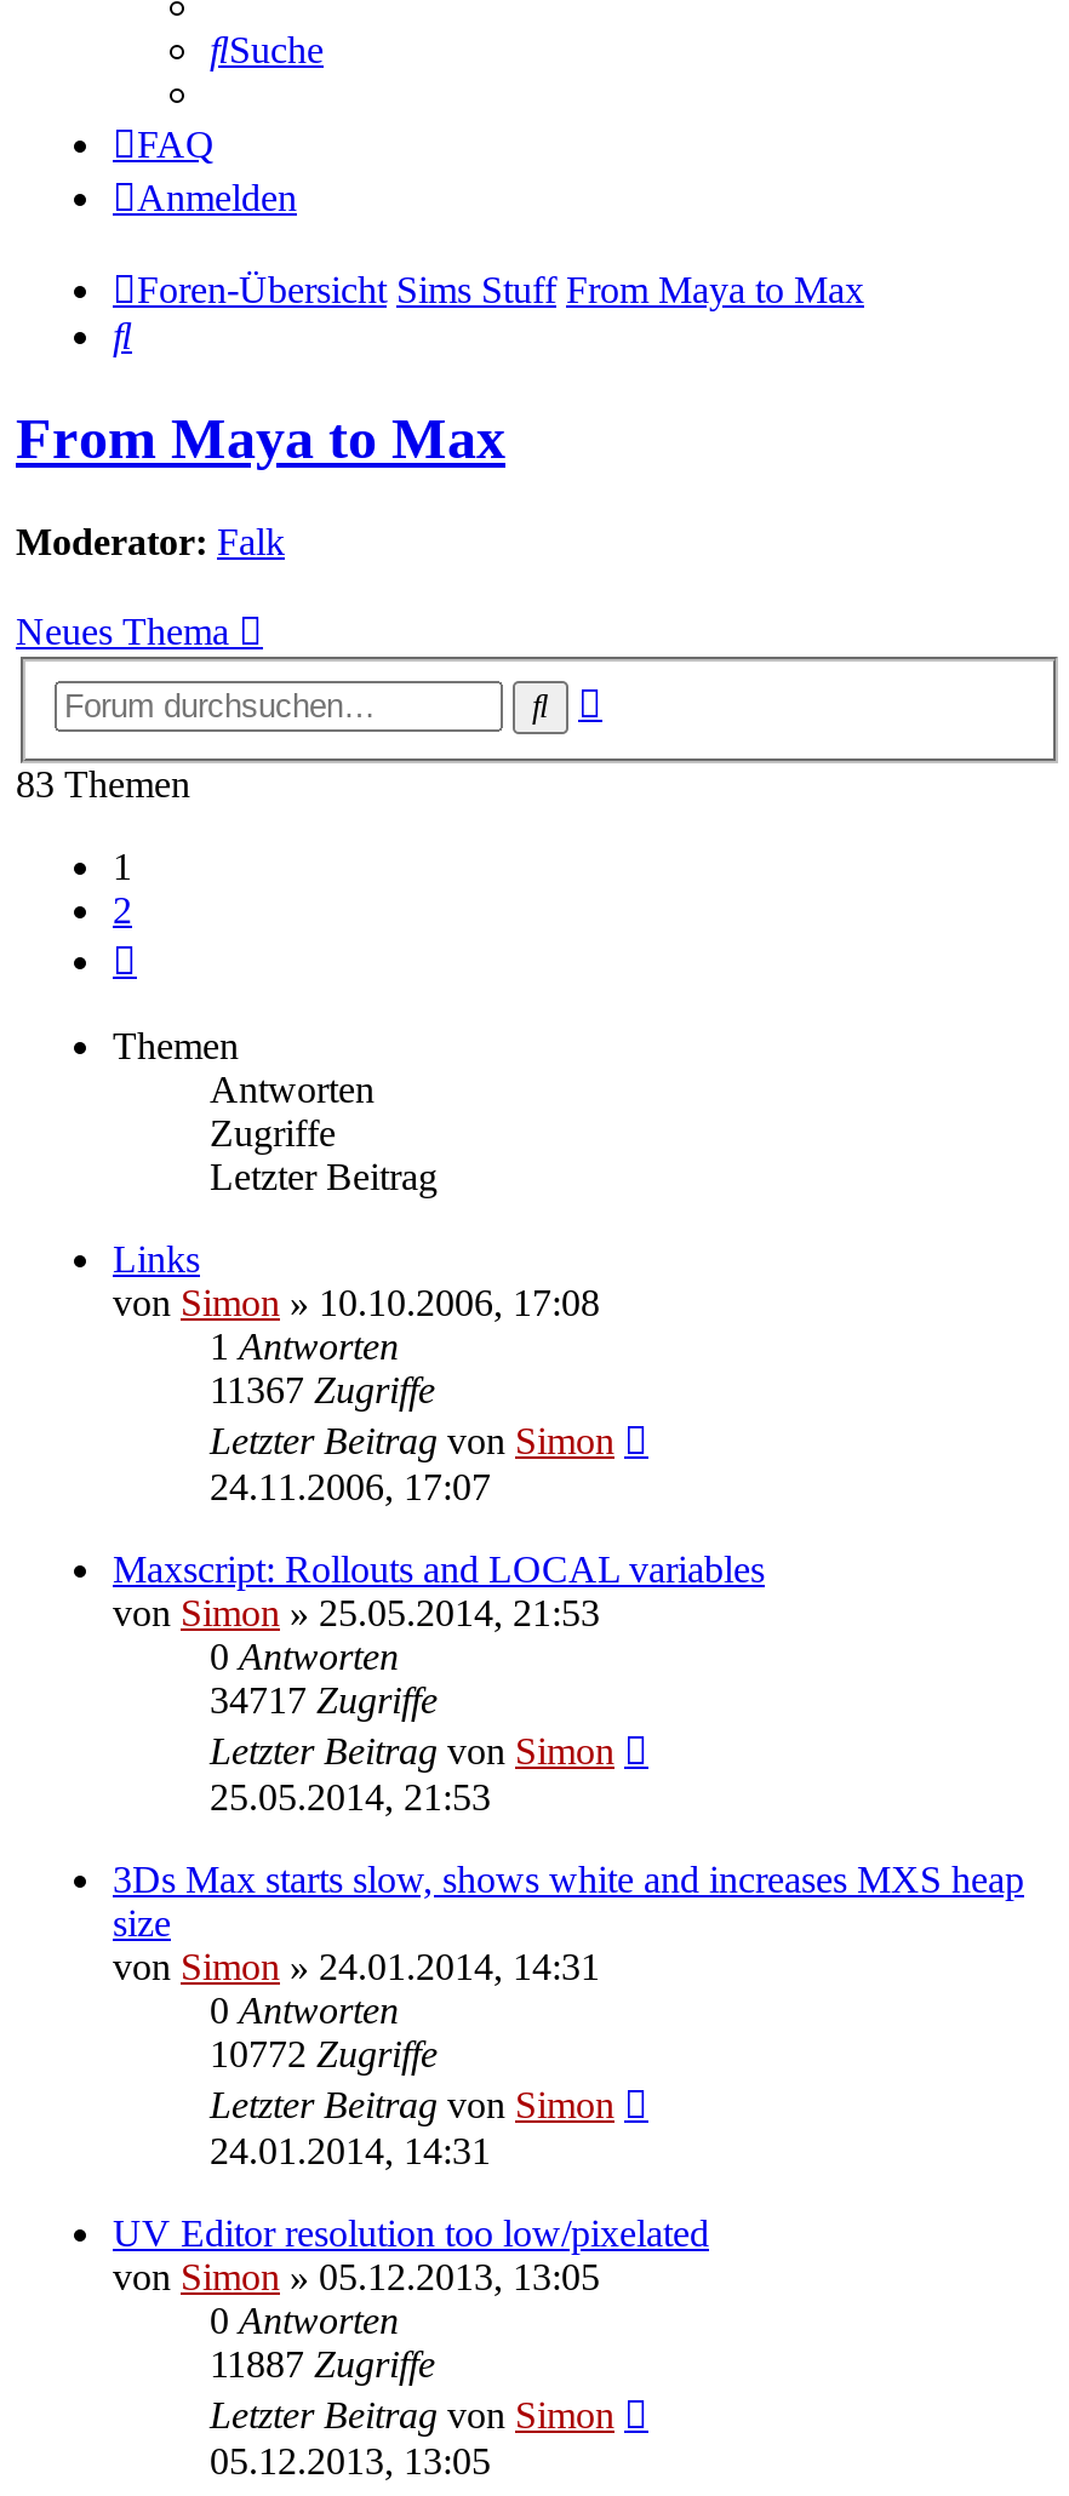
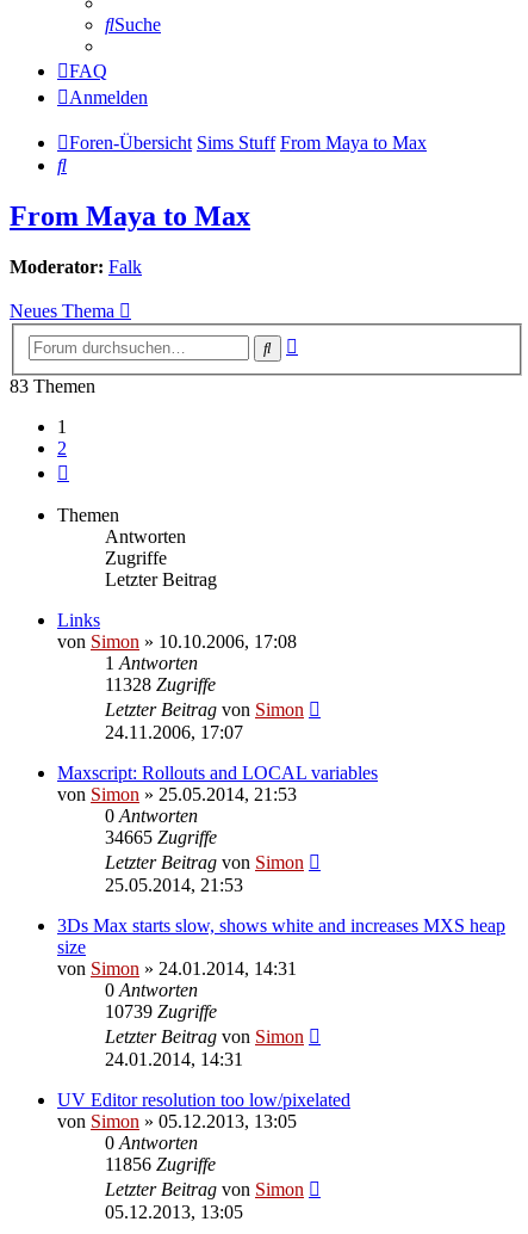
[210,1369,435,1410] 11367 Zugriffe -> [105,674,216,694] 11328 Zugriffe
[210,1679,438,1720] 34717 Zugriffe -> [105,827,217,847] 34665 Zugriffe
[210,2033,438,2074] 10772 Zugriffe -> [105,1001,217,1021] 10739 Zugriffe
[210,2343,435,2384] 11887 Zugriffe -> [105,1154,216,1174] 11856 Zugriffe

